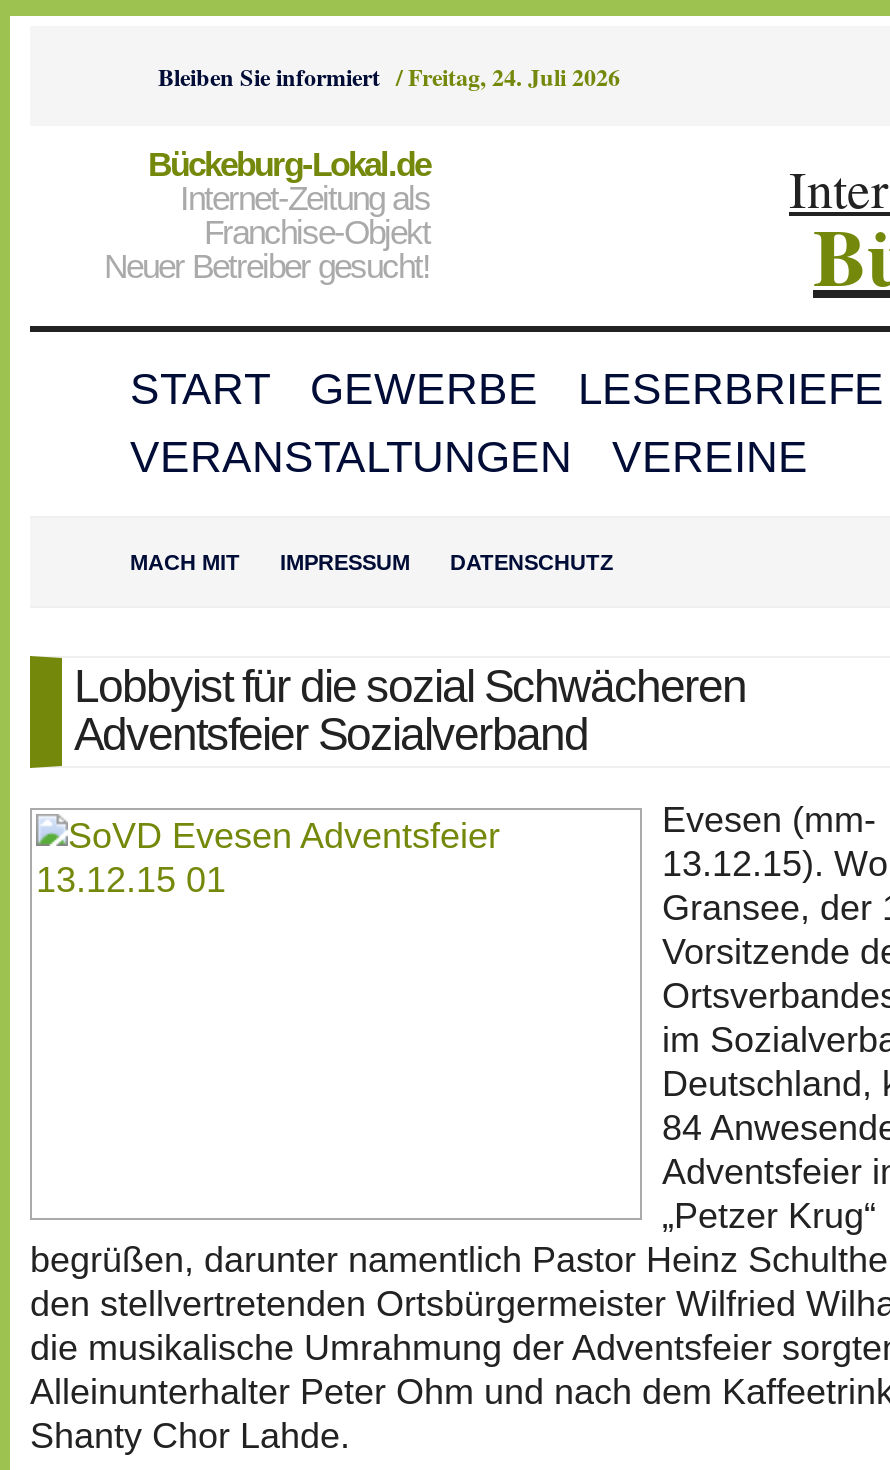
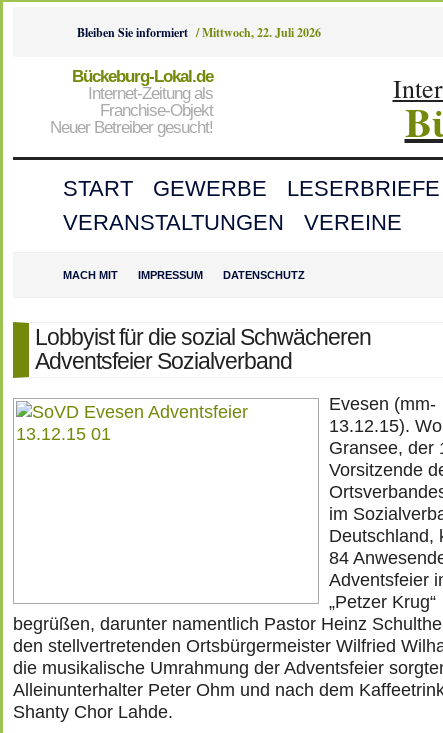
[158,60,620,94] Bleiben Sie informiert / Freitag, 24. Juli 2026 -> [77,24,321,41] Bleiben Sie informiert / Mittwoch, 22. Juli 2026

